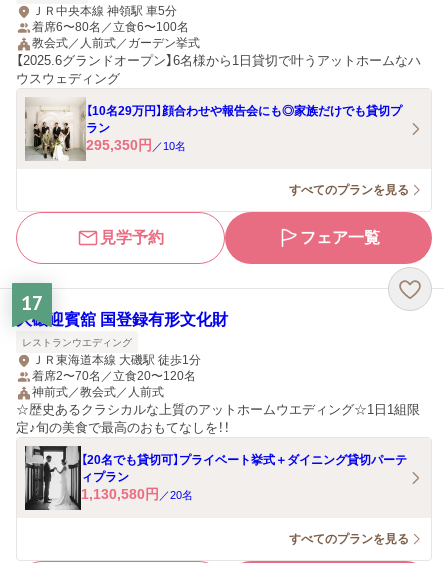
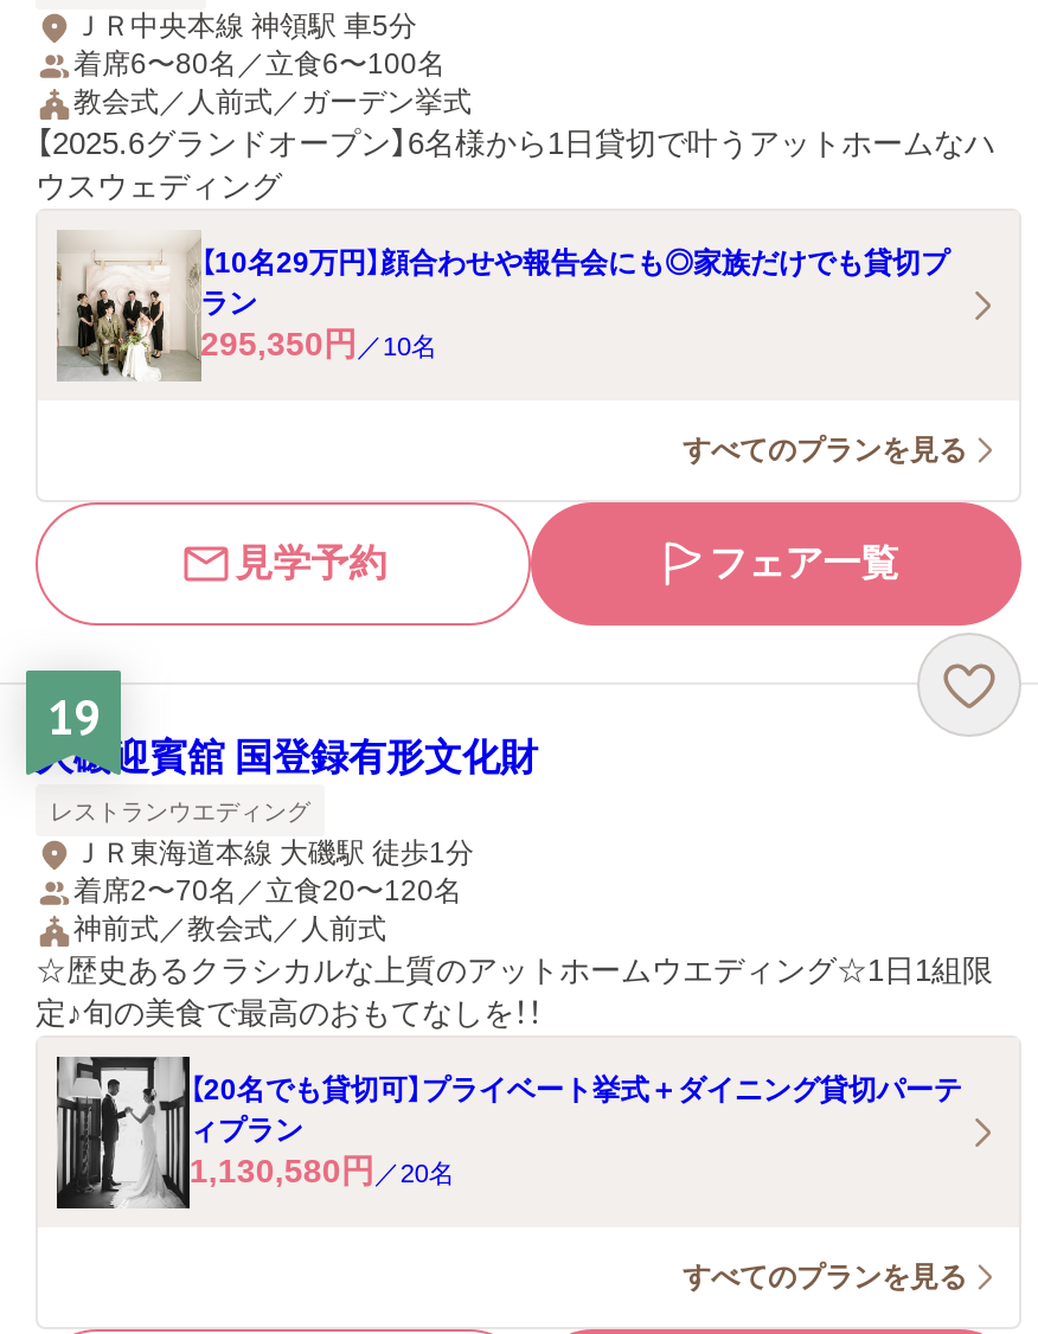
[21,290,43,316] 17 -> [47,687,100,749] 19

